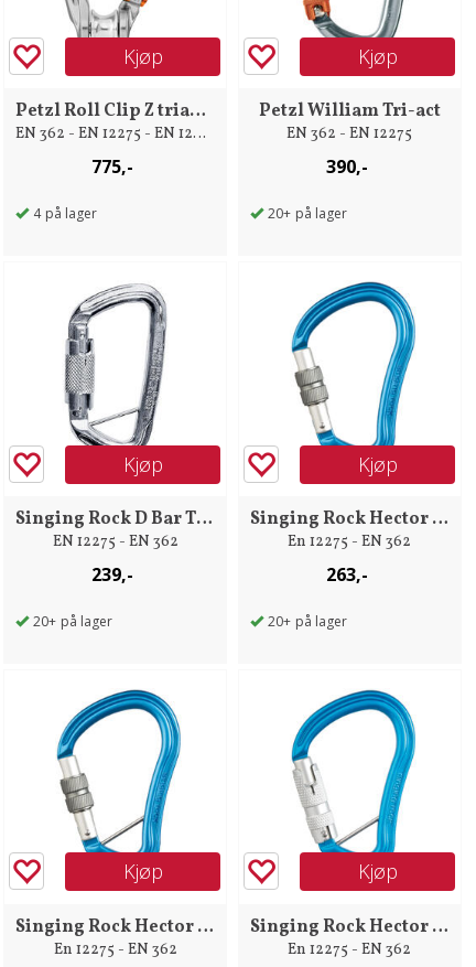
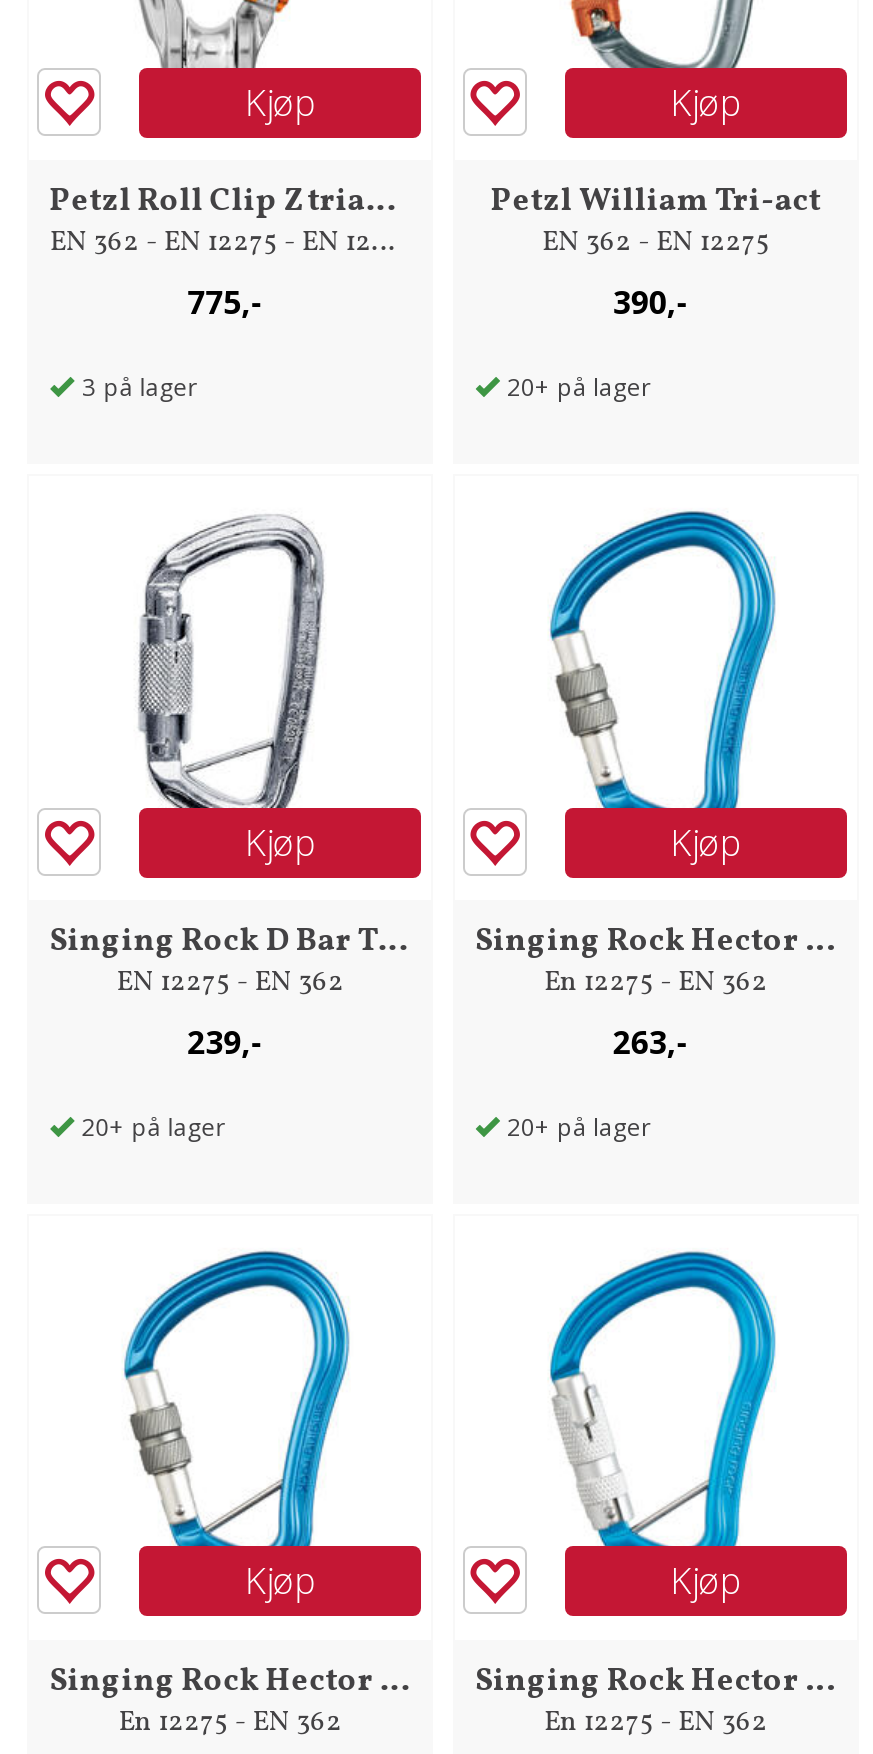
[33,204,97,223] 4 på lager -> [81,370,197,404] 3 på lager

